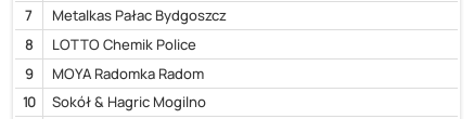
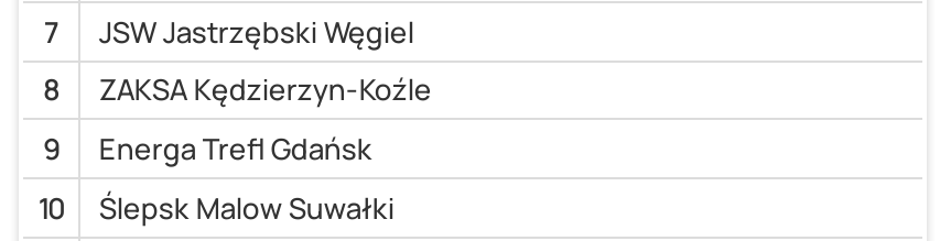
[52,6,227,25] Metalkas Pałac Bydgoszcz -> [99,12,414,52] JSW Jastrzębski Węgiel
[52,35,197,54] LOTTO Chemik Police -> [99,71,432,110] ZAKSA Kędzierzyn-Koźle
[52,64,204,83] MOYA Radomka Radom -> [99,129,372,169] Energa Trefl Gdańsk
[52,92,206,112] Sokół & Hagric Mogilno -> [99,188,394,228] Ślepsk Malow Suwałki

